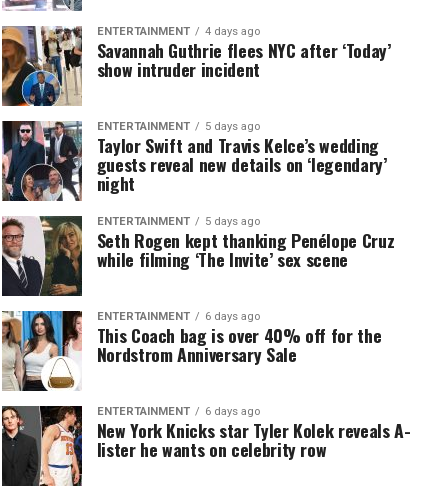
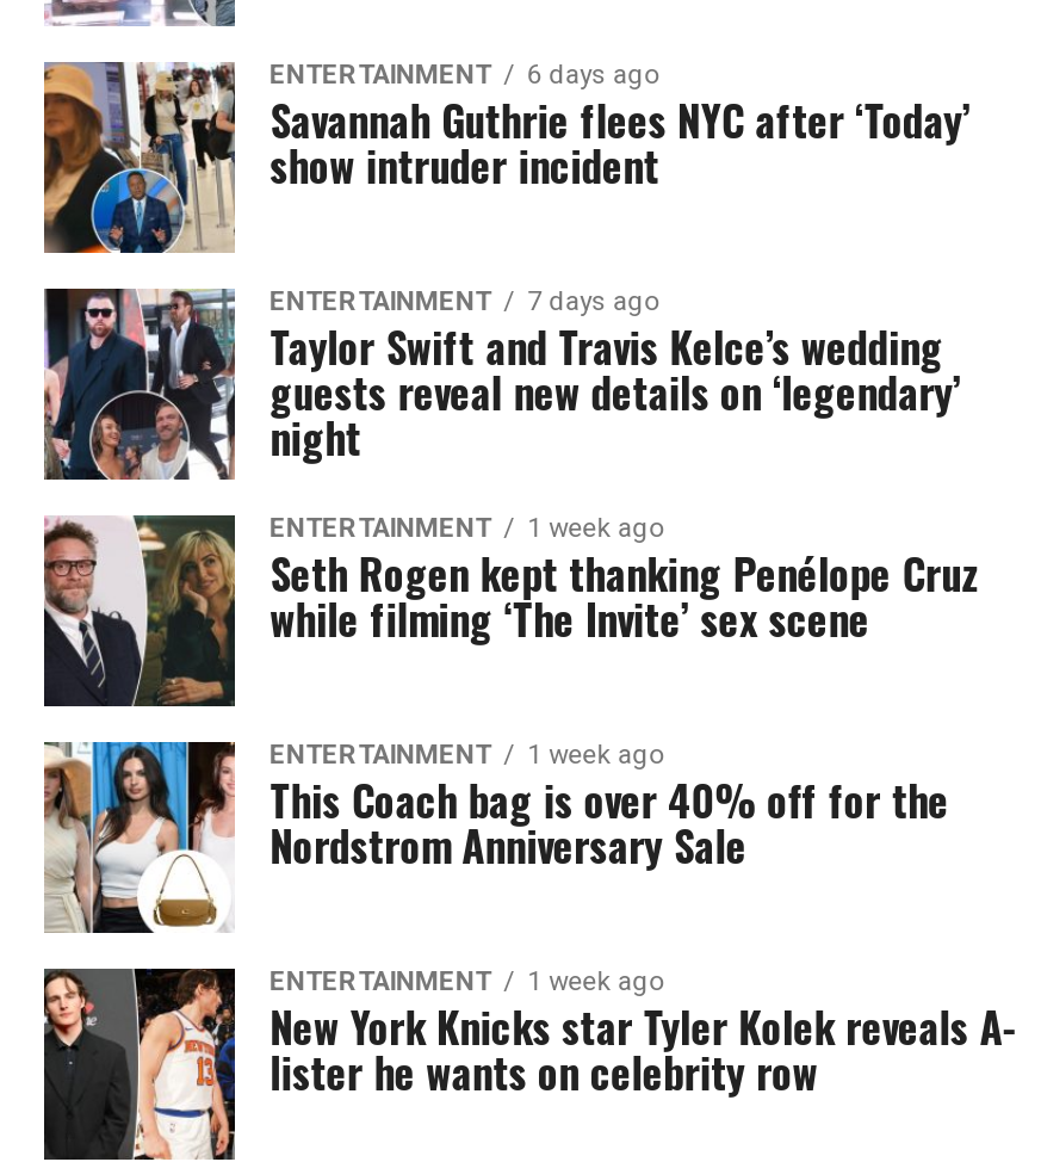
[97,25,260,38] ENTERTAINMENT 4 days ago -> [270,59,659,90] ENTERTAINMENT 6 days ago
[97,120,260,133] ENTERTAINMENT 5 days ago -> [270,286,659,317] ENTERTAINMENT 7 days ago
[97,215,260,228] ENTERTAINMENT 5 days ago -> [270,513,663,544] ENTERTAINMENT 1 week ago
[97,310,260,323] ENTERTAINMENT 6 days ago -> [270,739,663,770] ENTERTAINMENT 1 week ago
[97,405,260,418] ENTERTAINMENT 6 days ago -> [270,966,663,997] ENTERTAINMENT 1 week ago

